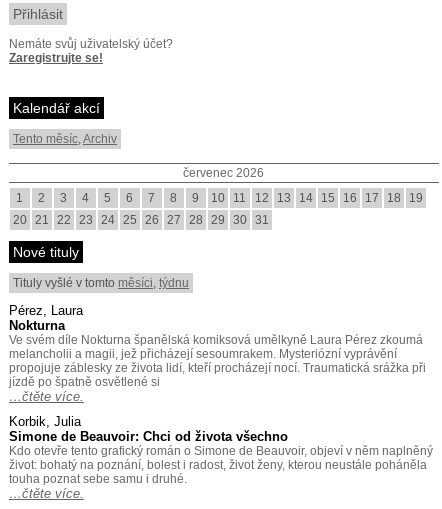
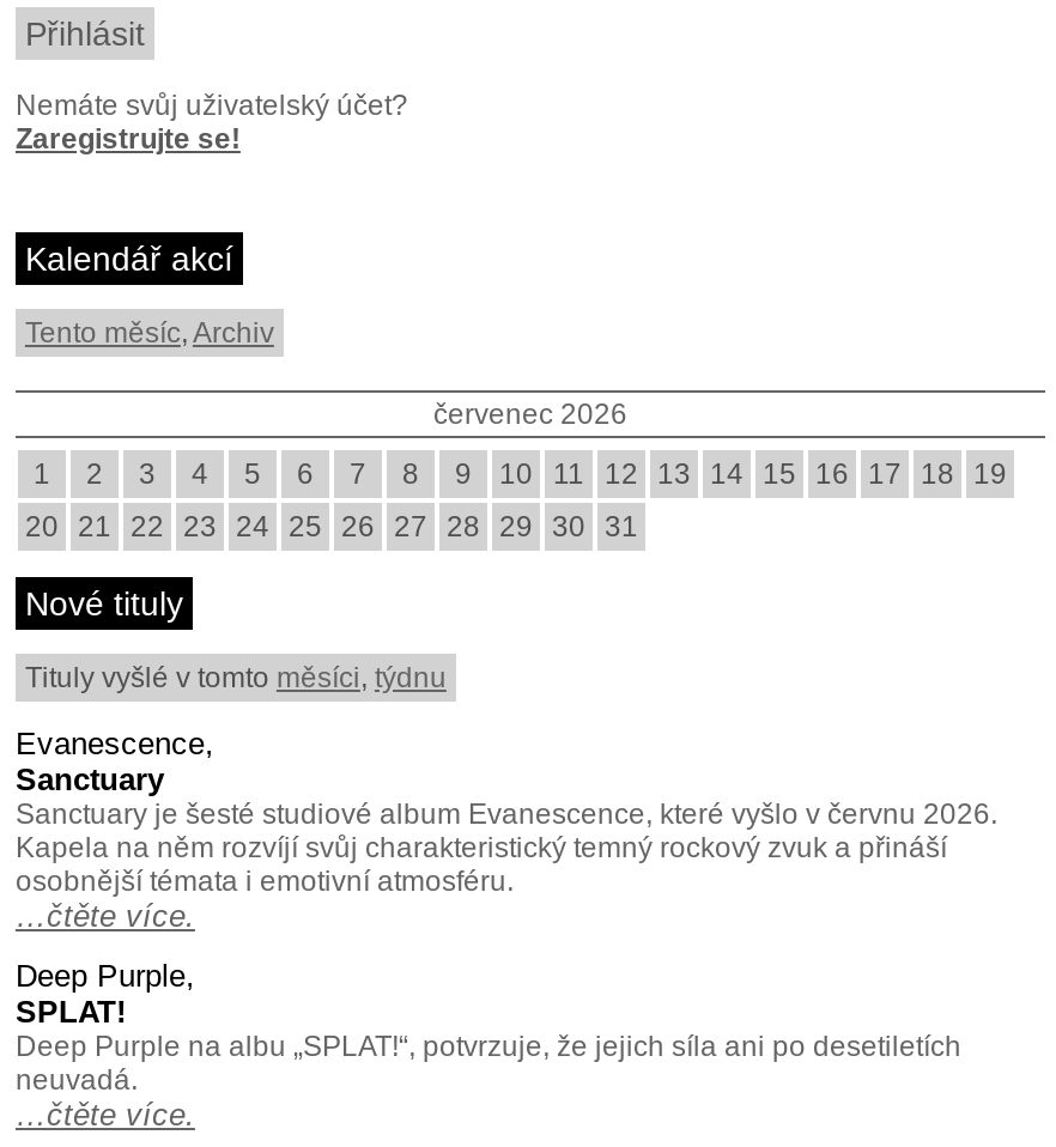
[9,303,426,389] Pérez, Laura | Nokturna | Ve svém díle Nokturna španělská komiksová umělkyně Laura Pérez zkoumá | melancholii a magii, jež přicházejí sesoumrakem. Mysteriózní vyprávění | propojuje záblesky ze života lidí, kteří procházejí nocí. Traumatická srážka při | jízdě po špatně osvětlené si -> [16,726,997,898] Evanescence, | Sanctuary | Sanctuary je šesté studiové album Evanescence, které vyšlo v červnu 2026. | Kapela na něm rozvíjí svůj charakteristický temný rockový zvuk a přináší | osobnější témata i emotivní atmosféru.
[9,414,433,486] Korbik, Julia | Simone de Beauvoir: Chci od života všechno | Kdo otevře tento grafický román o Simone de Beauvoir, objeví v něm naplněný | život: bohatý na poznání, bolest i radost, život ženy, kterou neustále poháněla | touha poznat sebe samu i druhé. -> [16,958,961,1097] Deep Purple, | SPLAT! | Deep Purple na albu „SPLAT!“, potvrzuje, že jejich síla ani po desetiletích | neuvadá.

